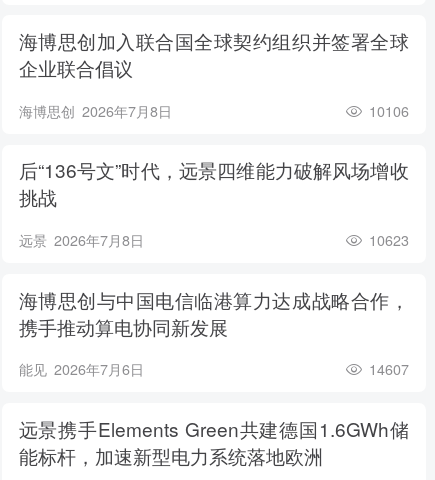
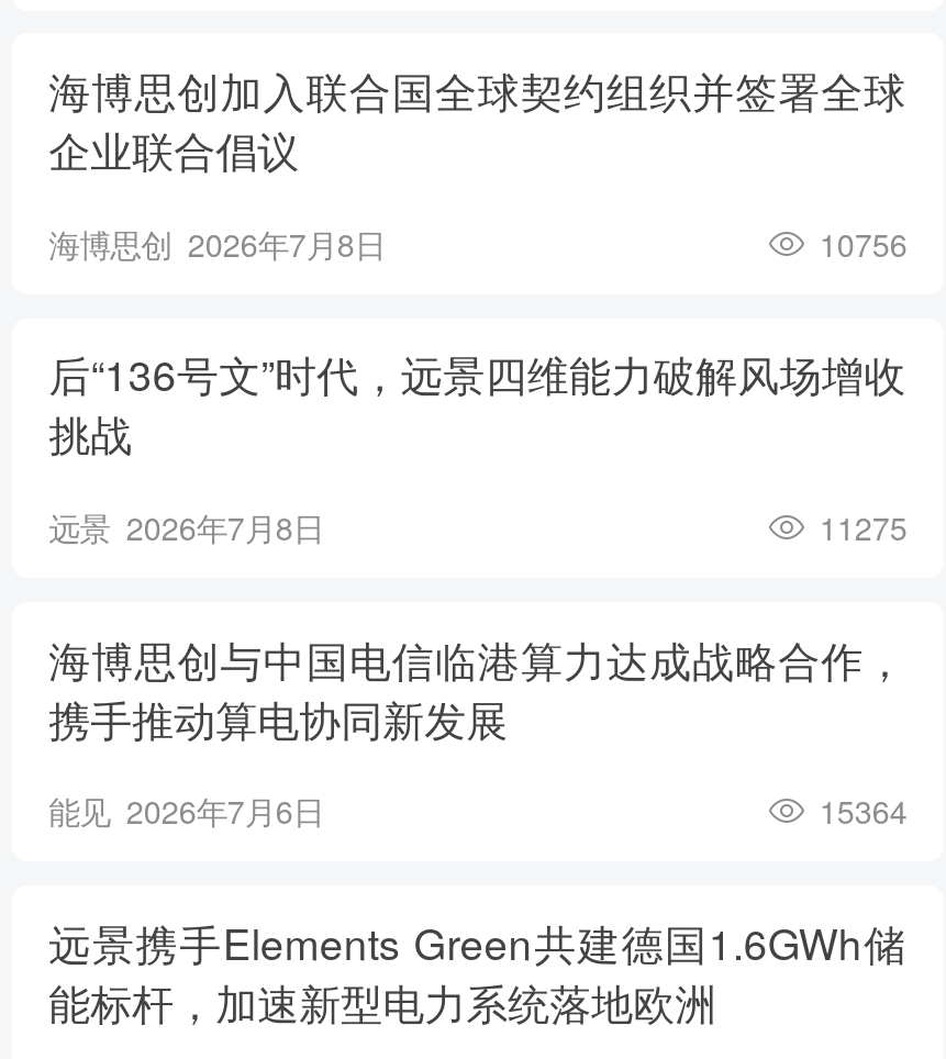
[369,101,409,121] 10106 -> [819,221,907,265] 10756
[369,230,409,250] 10623 -> [819,506,907,549] 11275
[369,359,409,379] 14607 -> [819,789,907,833] 15364

